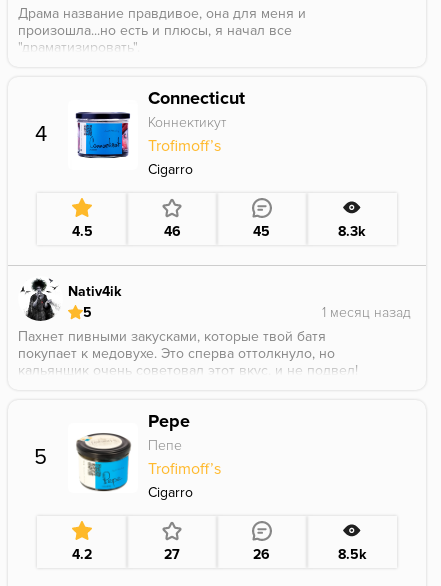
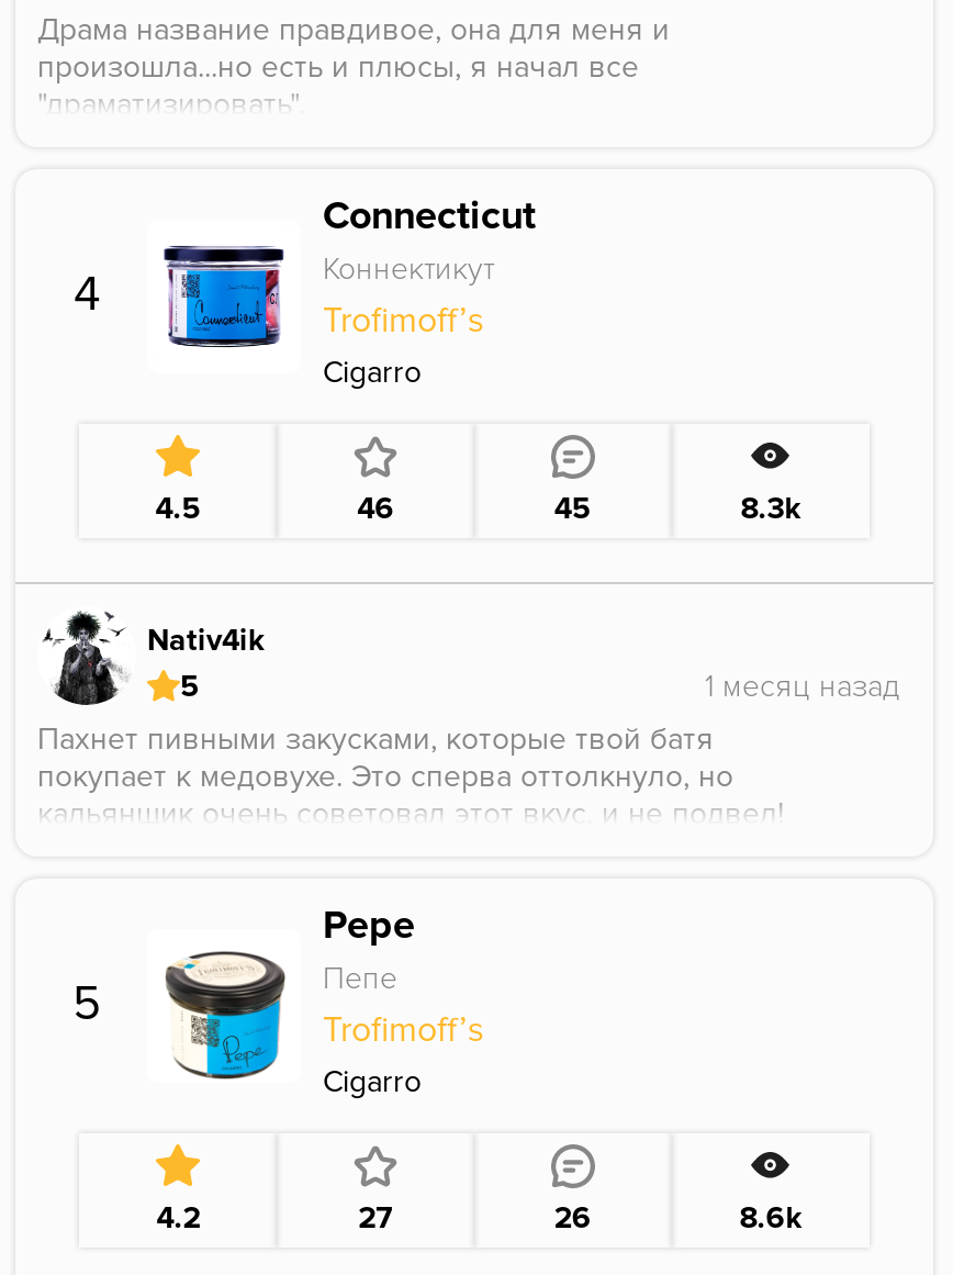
[338,545,366,562] 8.5k -> [740,1198,801,1235] 8.6k

